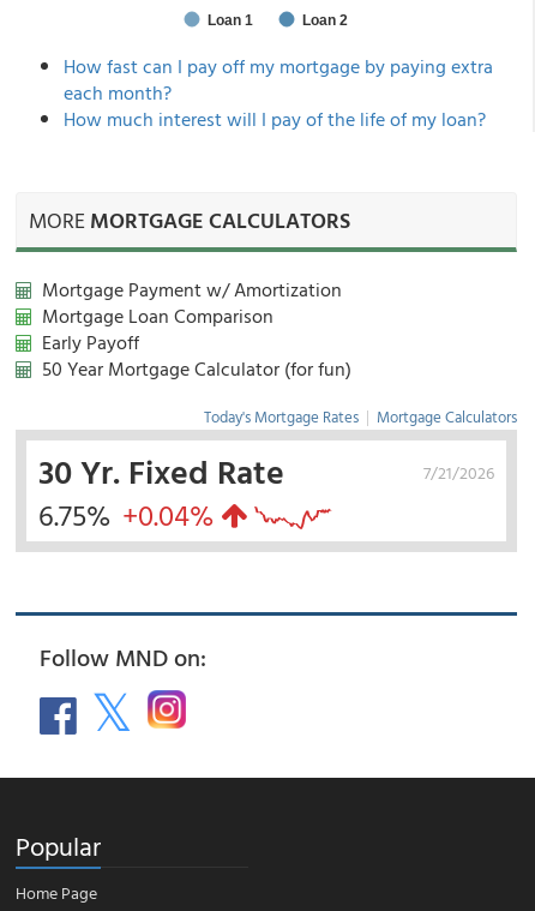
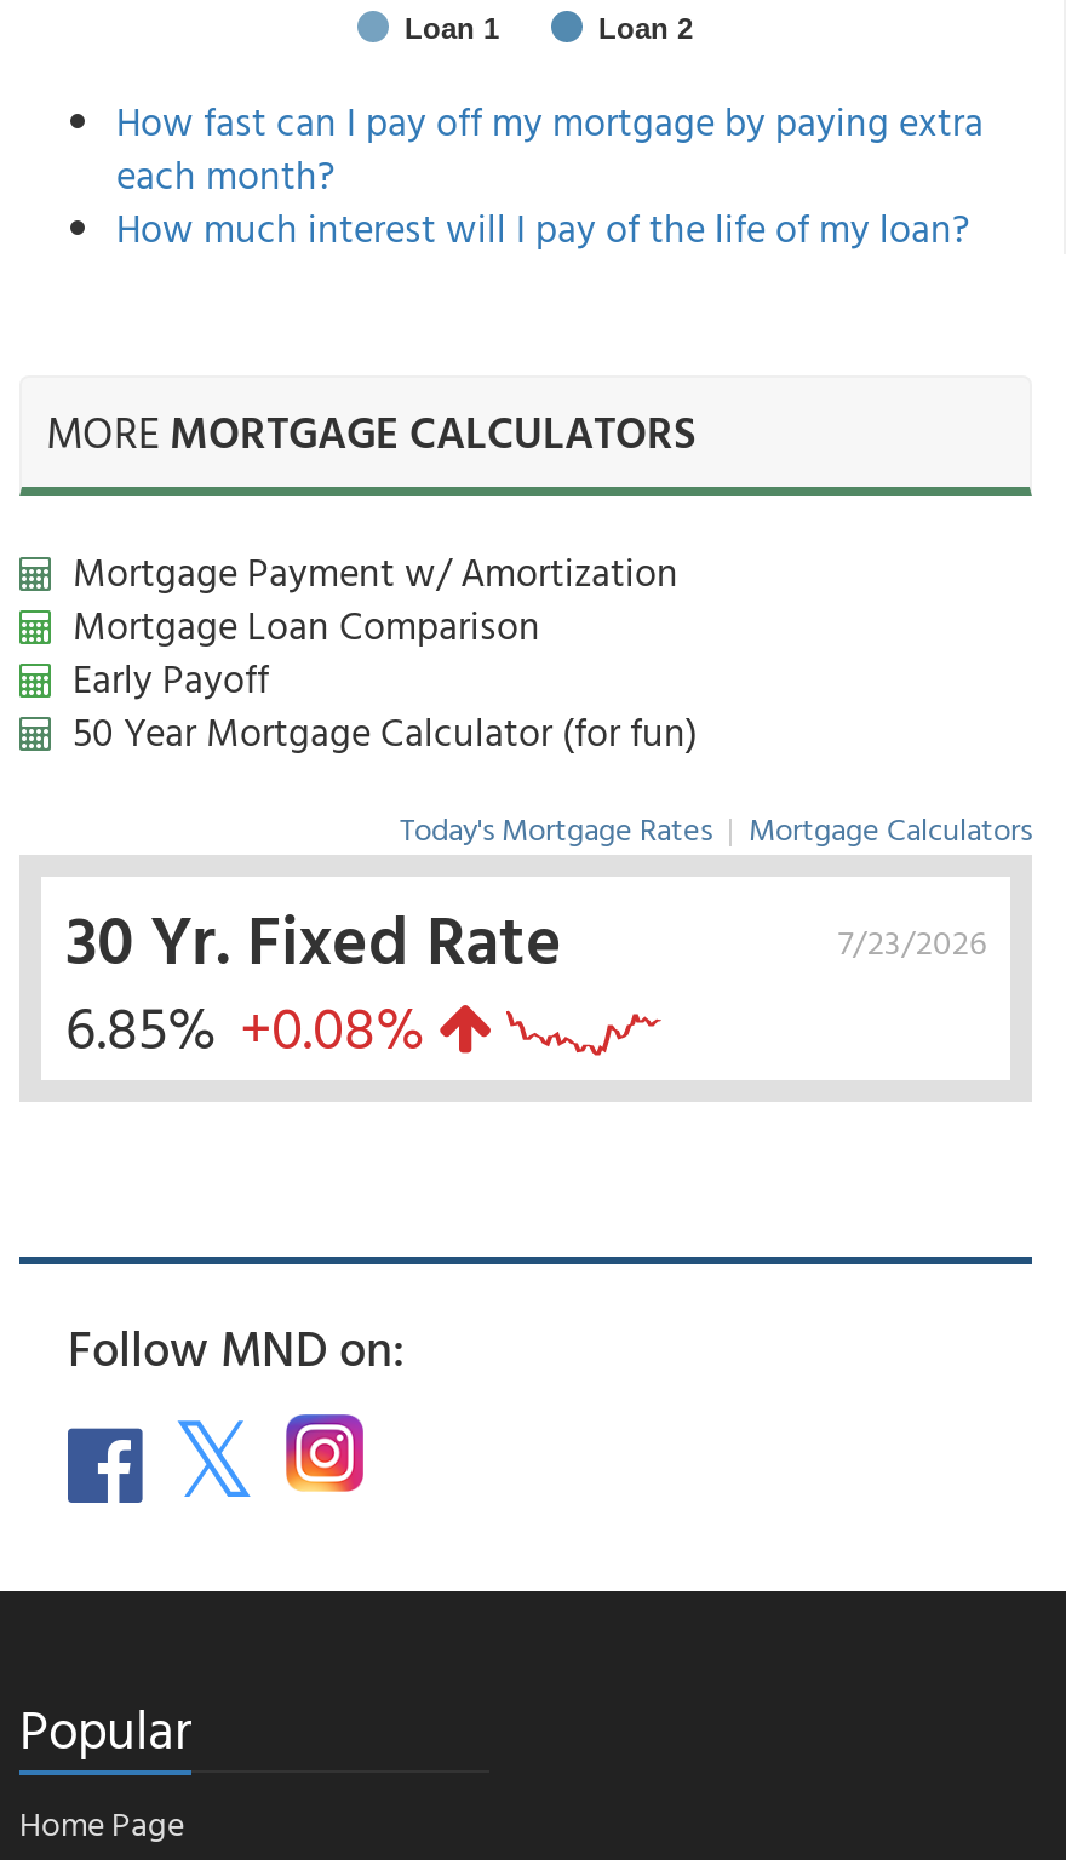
[423,460,494,485] 7/21/2026 -> [838,915,986,966] 7/23/2026
[38,493,221,537] 6.75% +0.04% -> [65,983,439,1070] 6.85% +0.08%

